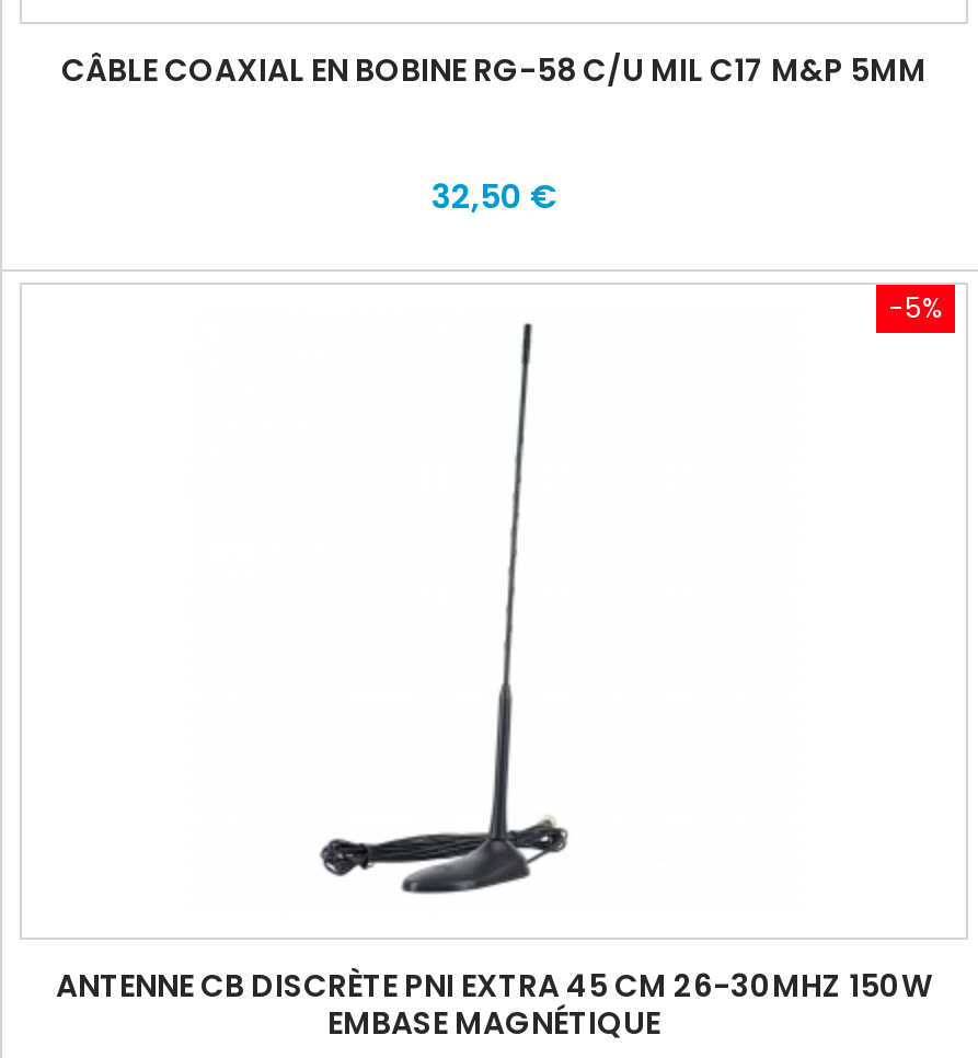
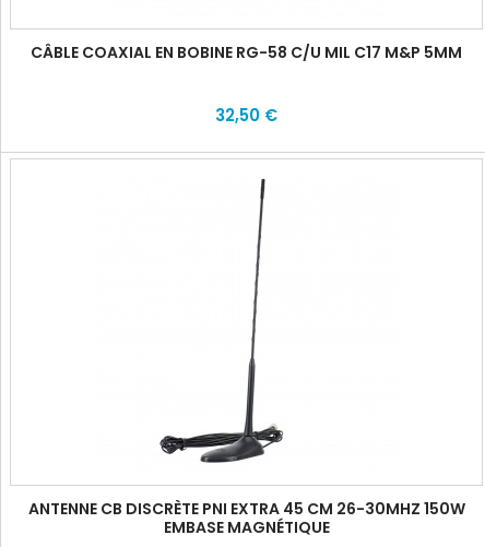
[889,288,942,326] -5% -> none

